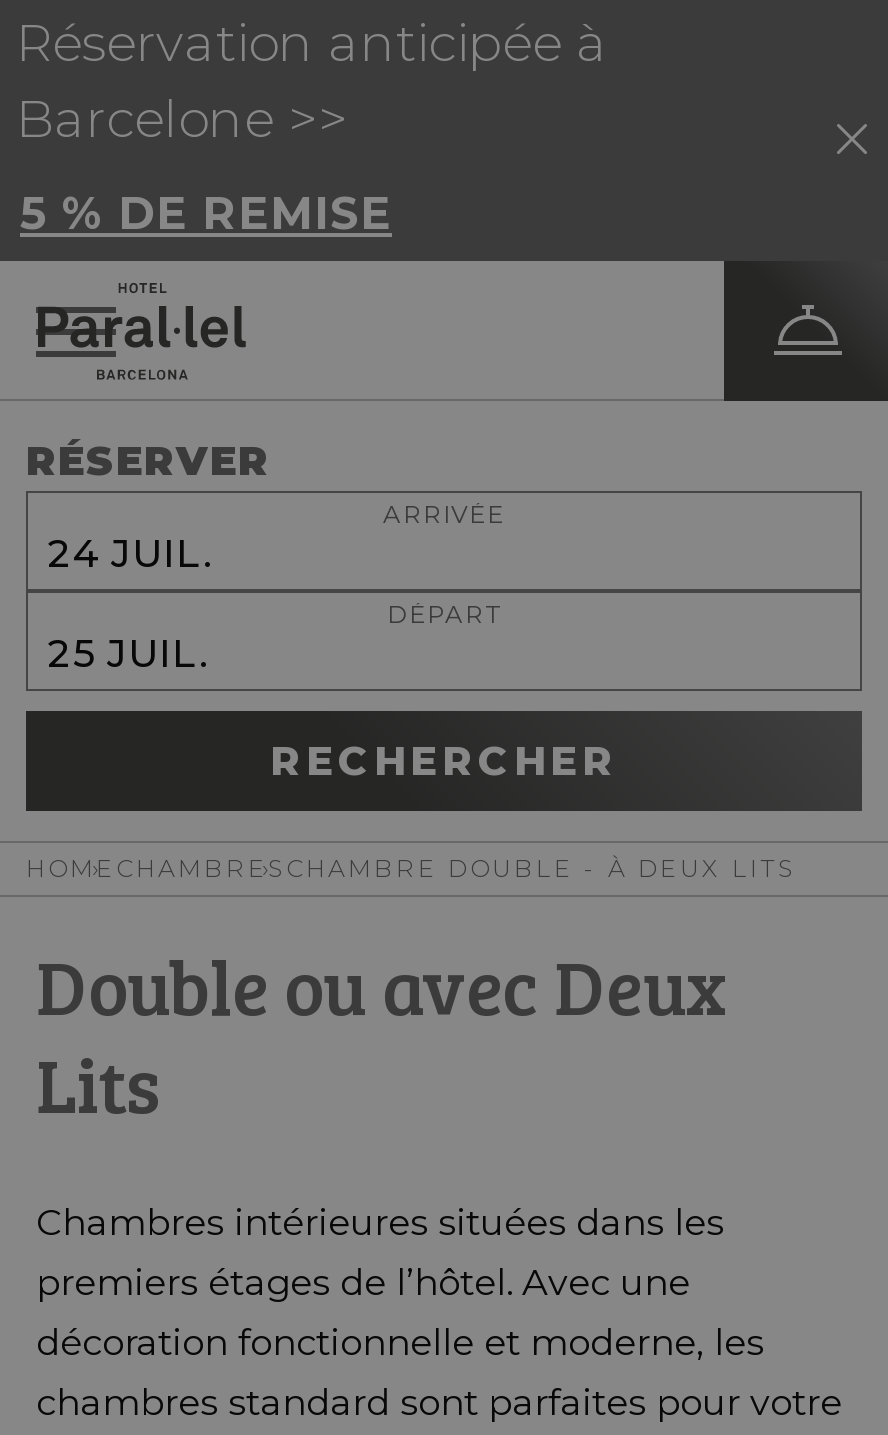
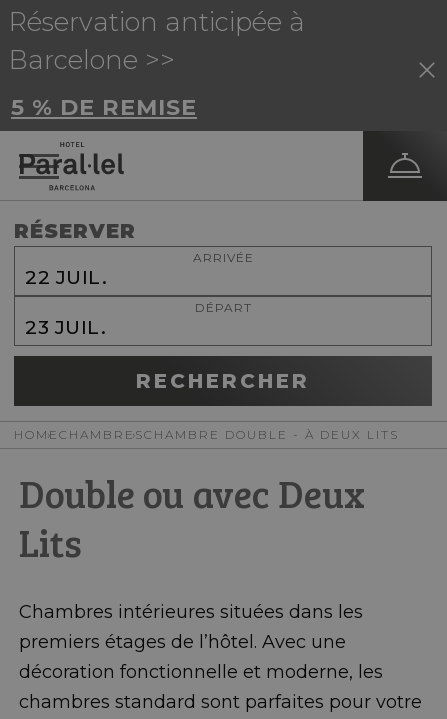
[48,529,214,577] 24 JUIL. -> [25,265,107,289] 22 JUIL.
[48,629,210,677] 25 JUIL. -> [25,315,106,339] 23 JUIL.

